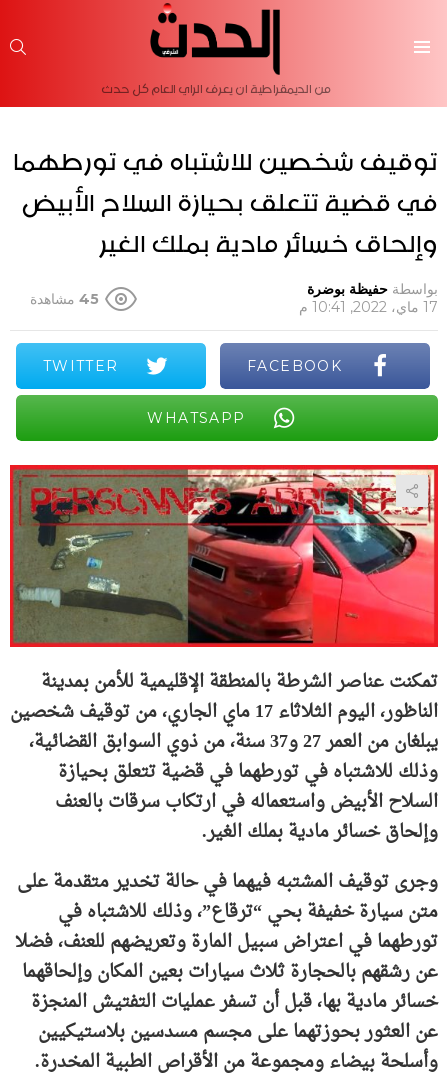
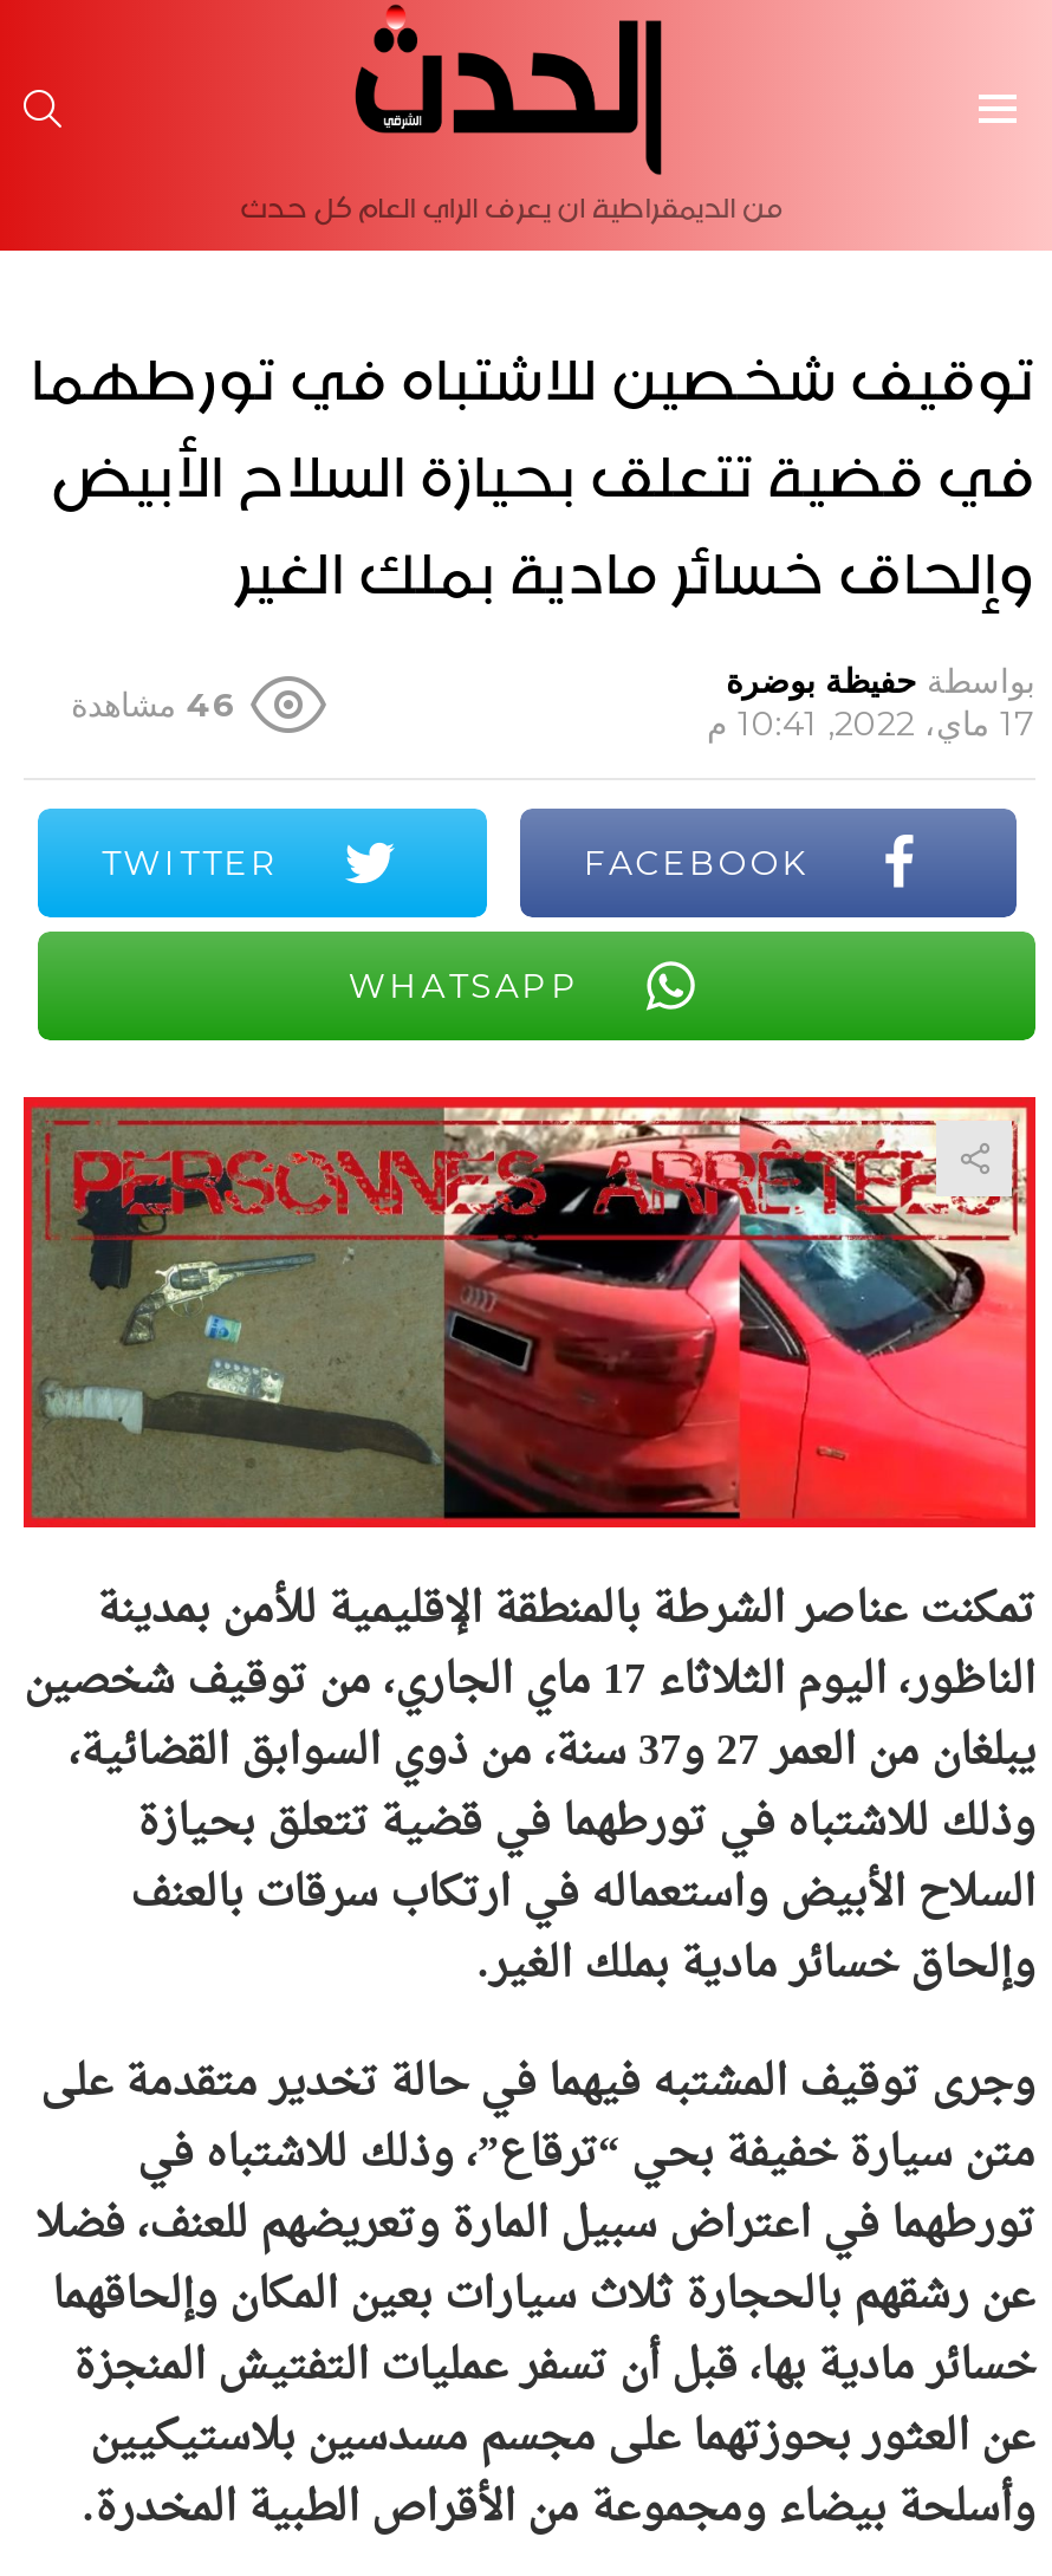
[30,290,99,308] 45 مشاهدة -> [71,683,236,725] 46 مشاهدة

